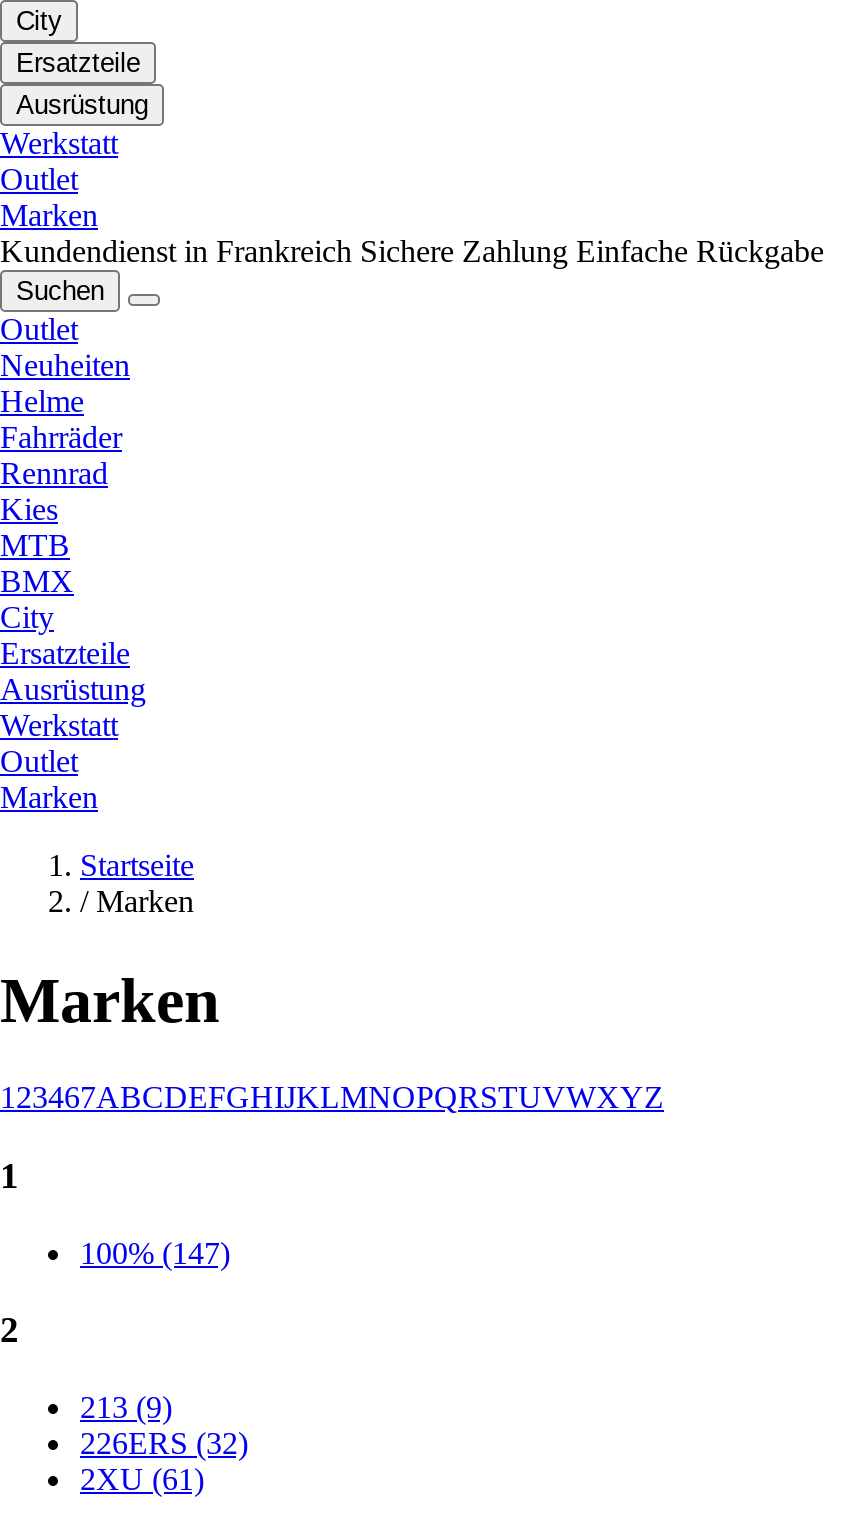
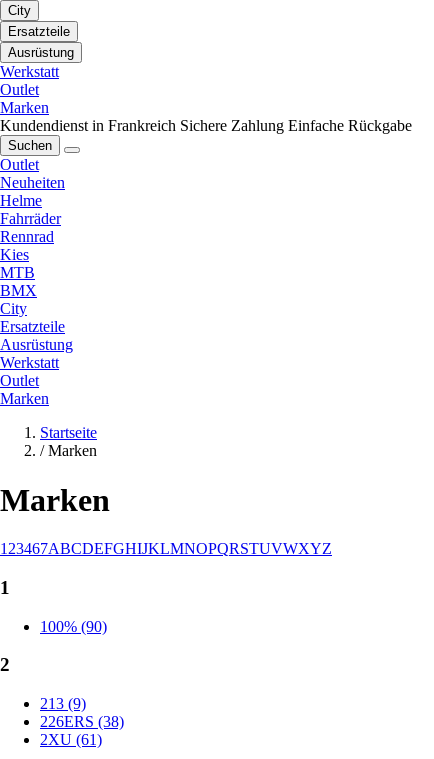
[80,1235,230,1269] 100% (147) -> [40,618,107,635] 100% (90)
[80,1426,248,1460] 226ERS (32) -> [40,713,124,730] 226ERS (38)

